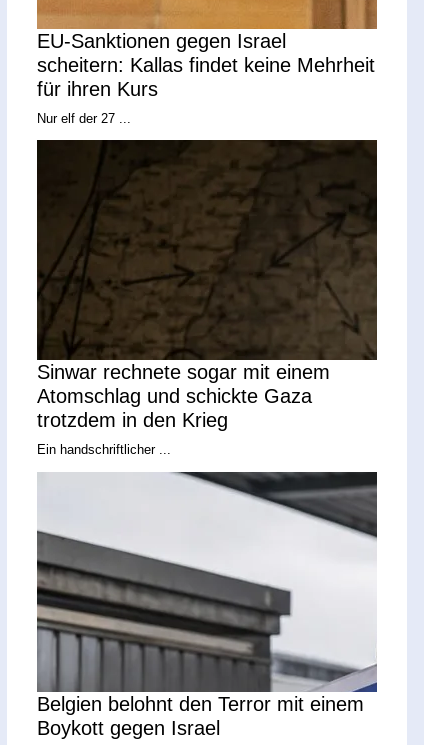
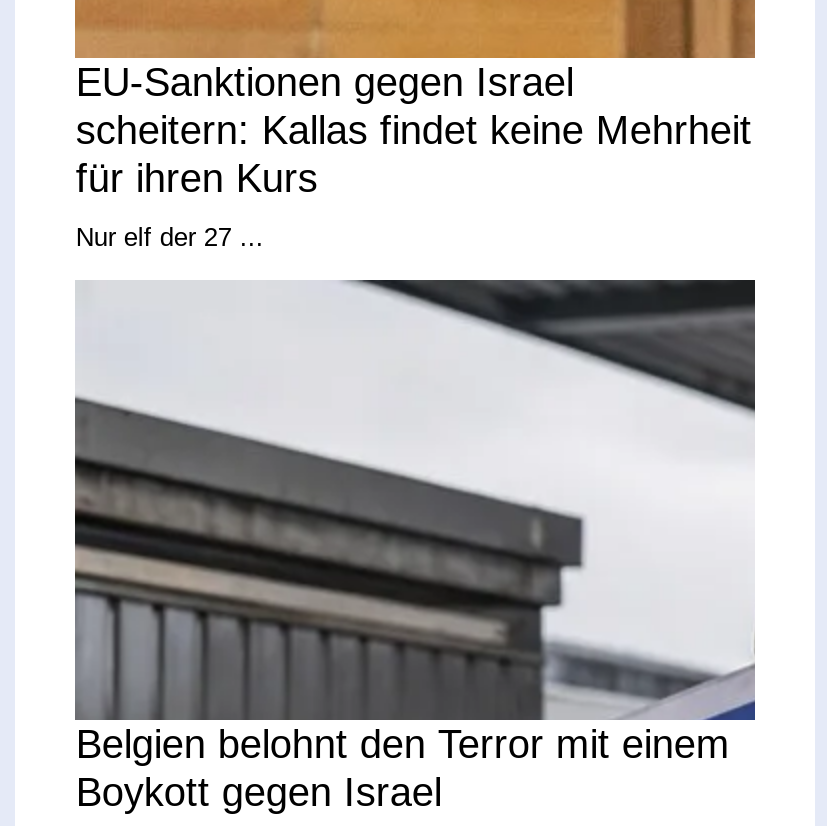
[36,139,378,457] [image] | Sinwar rechnete sogar mit einem | Atomschlag und schickte Gaza | trotzdem in den Krieg | Ein handschriftlicher ... -> none

